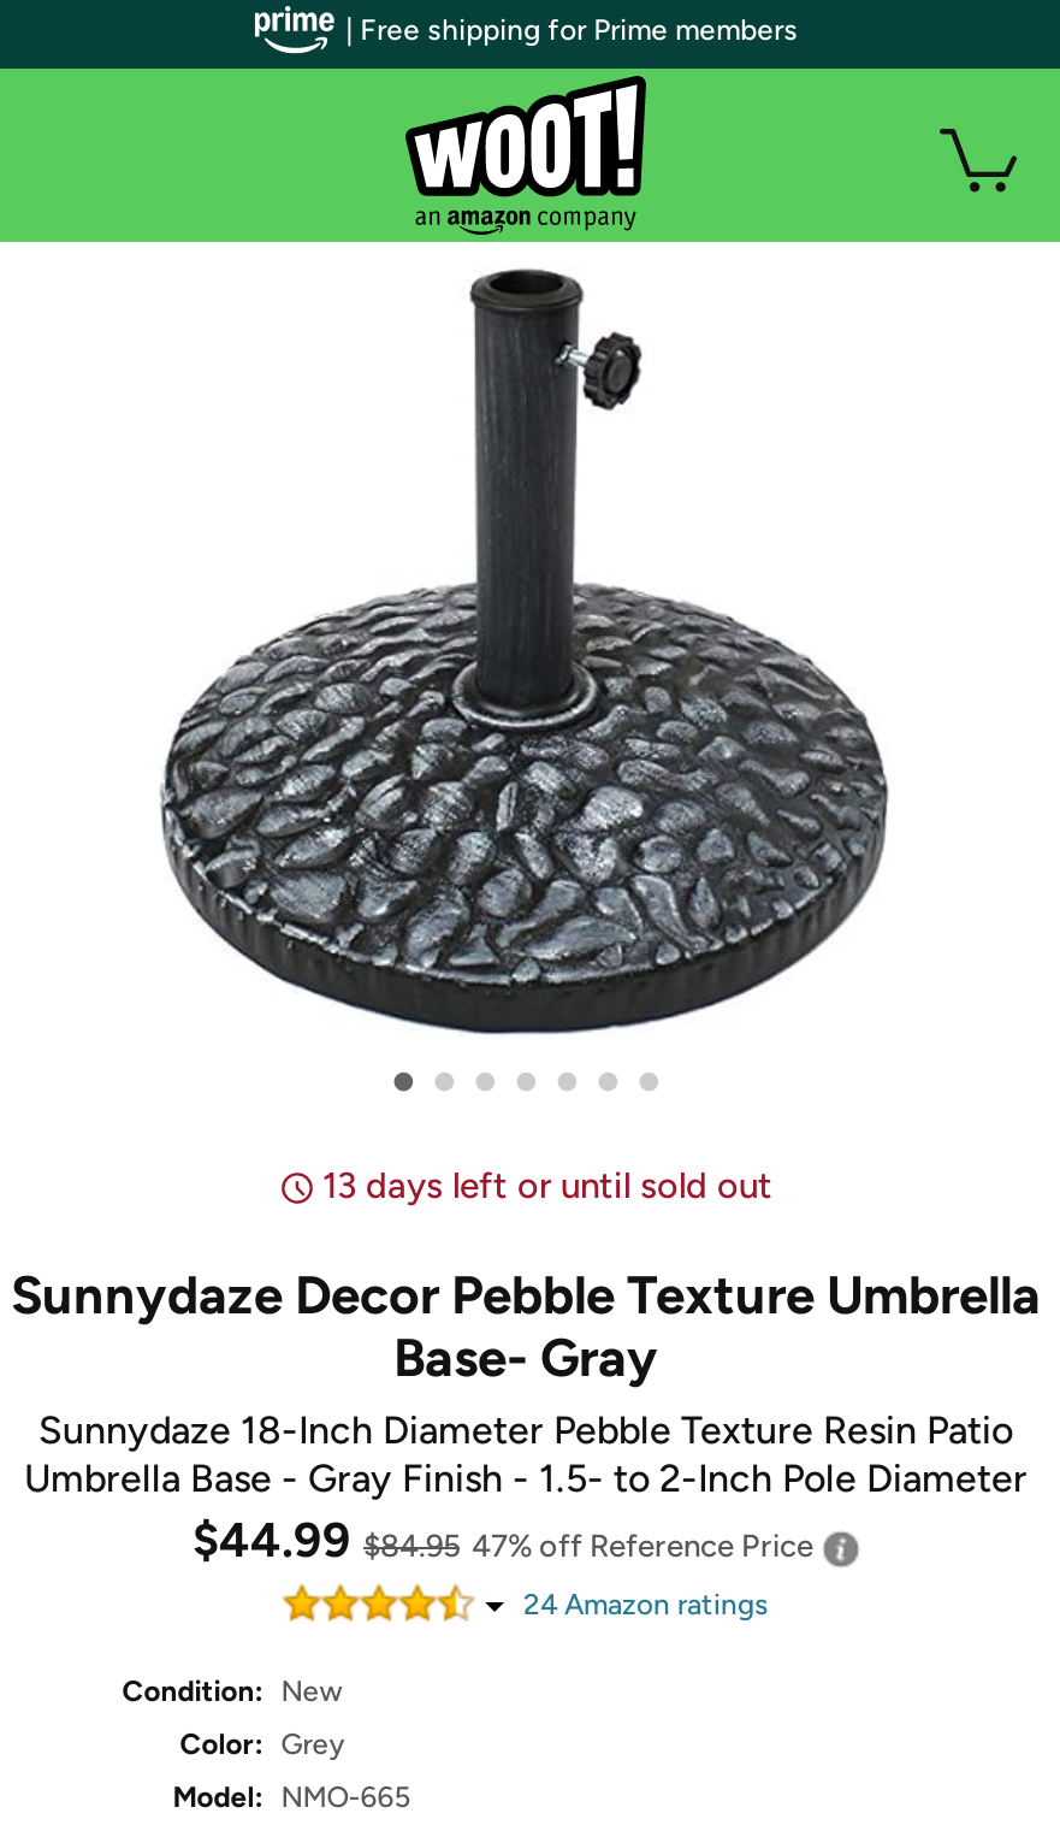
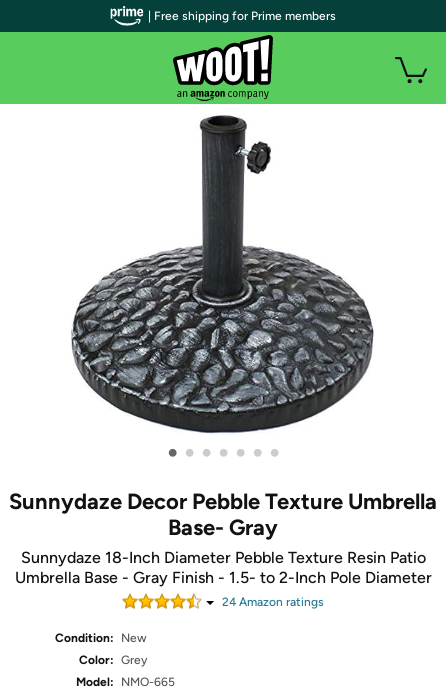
[322,1164,772,1207] 13 days left or until sold out -> none
[193,1511,821,1569] $44.99 $84.95 47% offReference Price -> none

